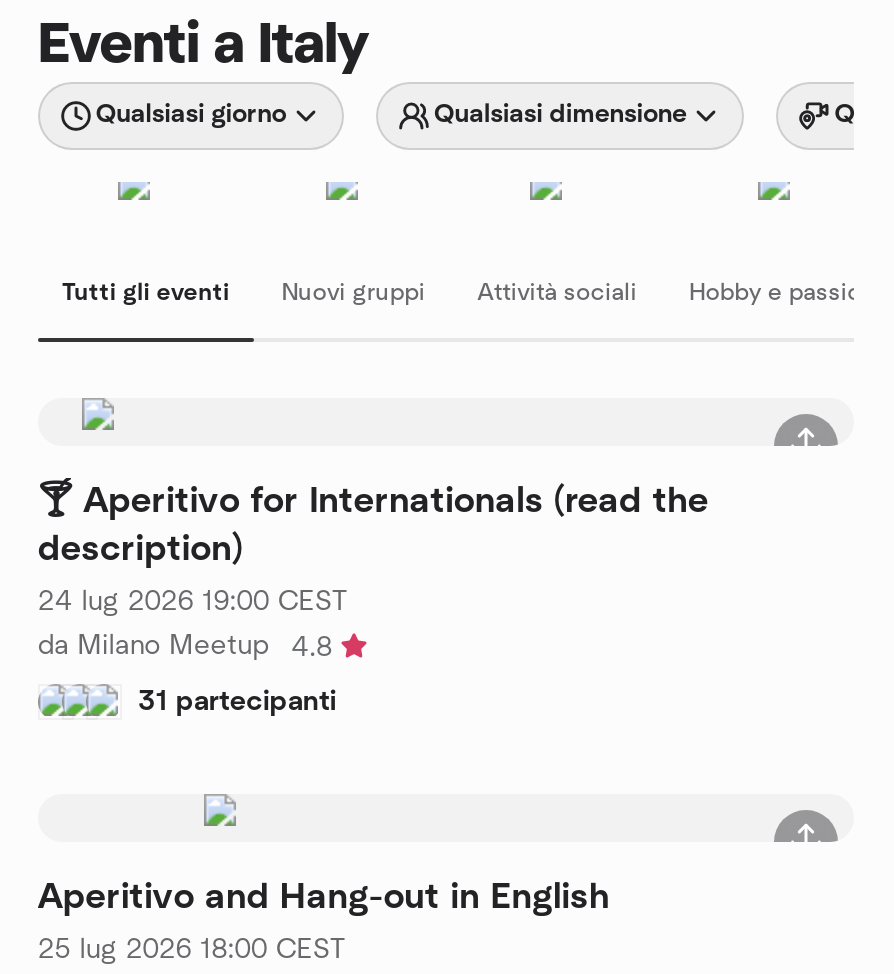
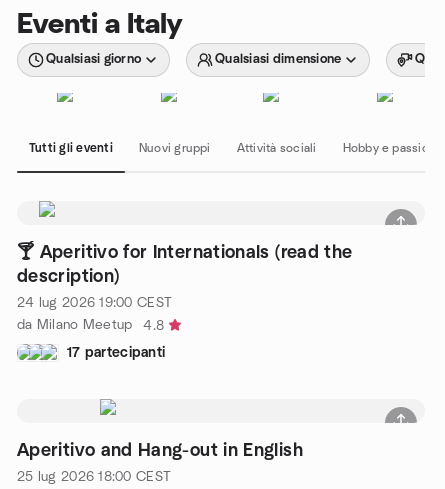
[138,687,336,715] 31 partecipanti -> [67,345,165,359] 17 partecipanti

